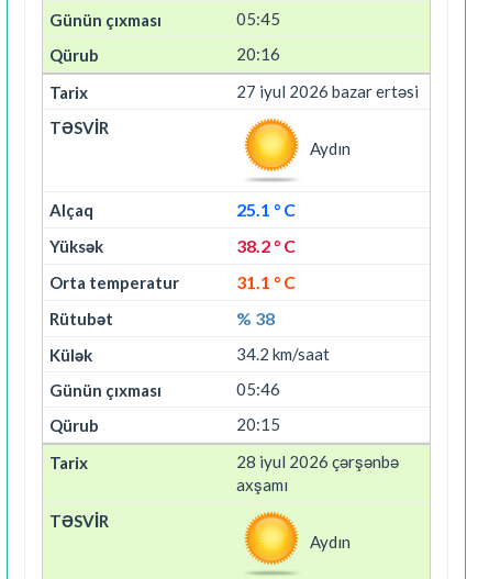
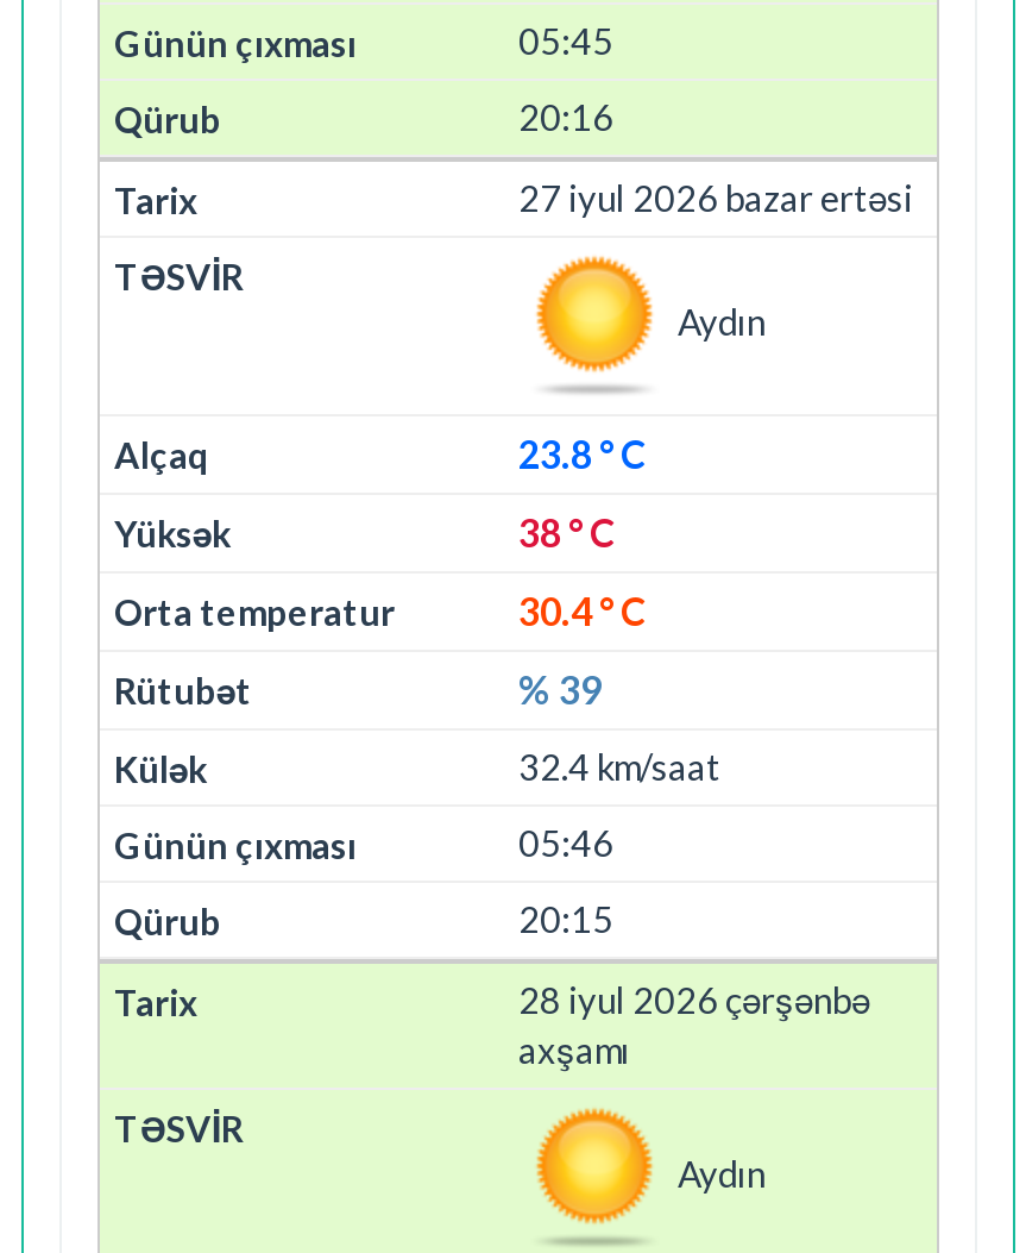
[236,198,296,219] 25.1 ° C -> [518,430,647,475] 23.8 ° C
[236,235,296,255] 38.2 ° C -> [518,508,616,553] 38 ° C
[236,271,296,292] 31.1 ° C -> [518,587,647,632] 30.4 ° C
[236,307,275,328] % 38 -> [518,665,602,710] % 39
[236,343,330,363] 34.2 km/saat -> [518,744,720,787] 32.4 km/saat

